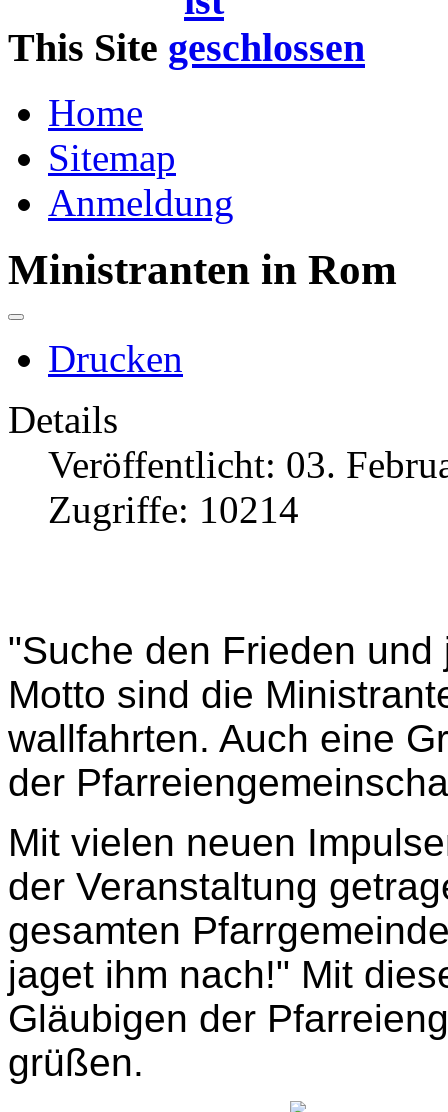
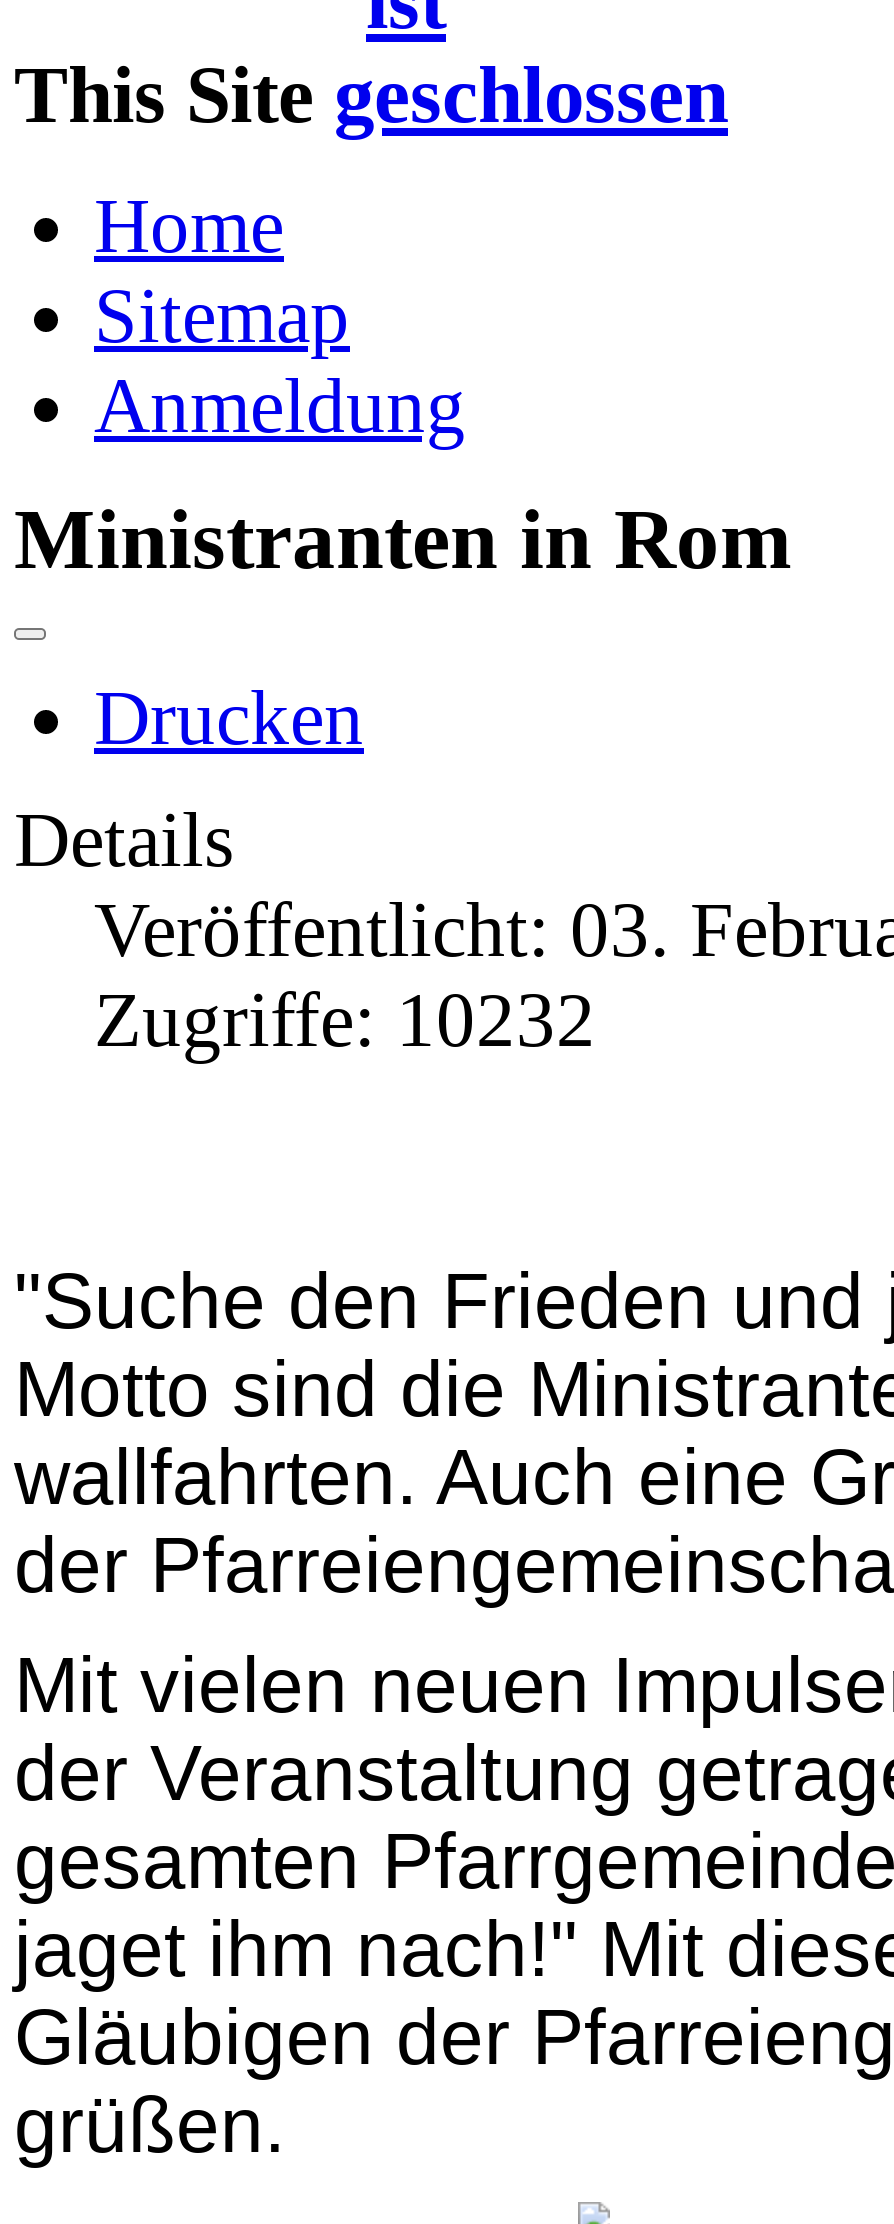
[48,488,299,531] Zugriffe: 10214 -> [94,976,596,1062] Zugriffe: 10232

